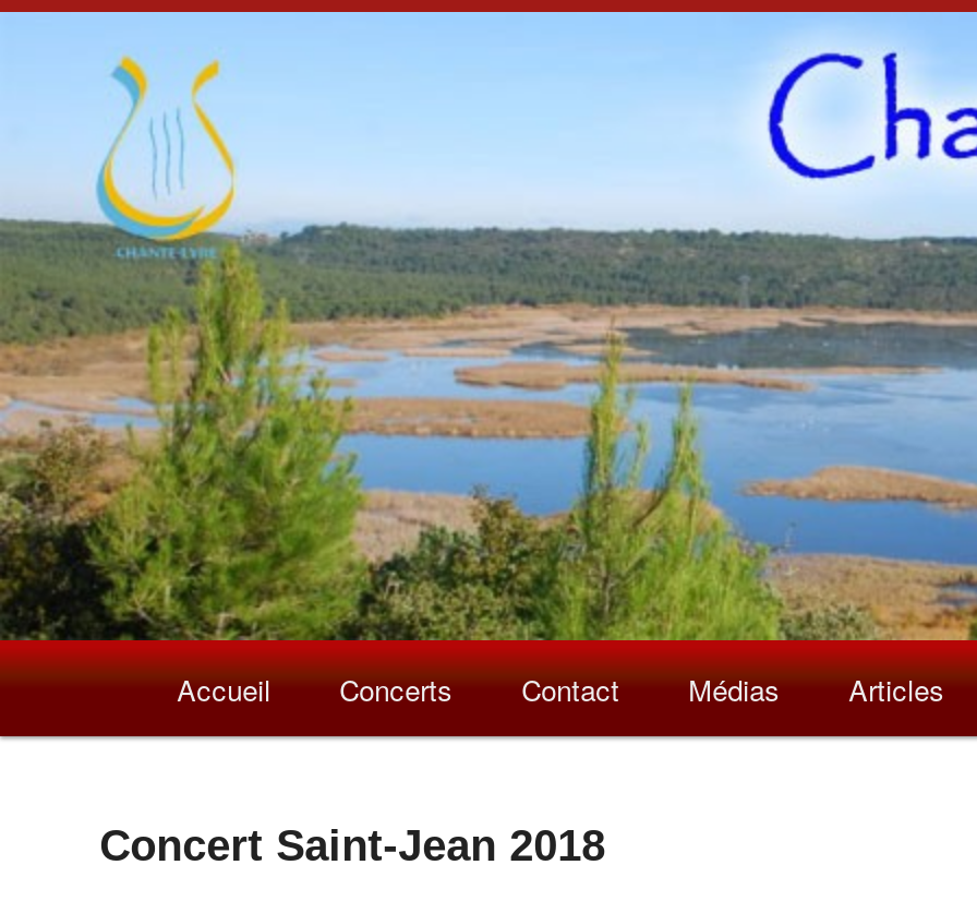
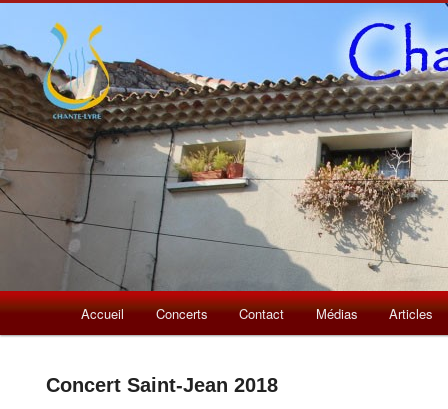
[7,47,970,642] [image] -> [3,17,445,292] [image]

